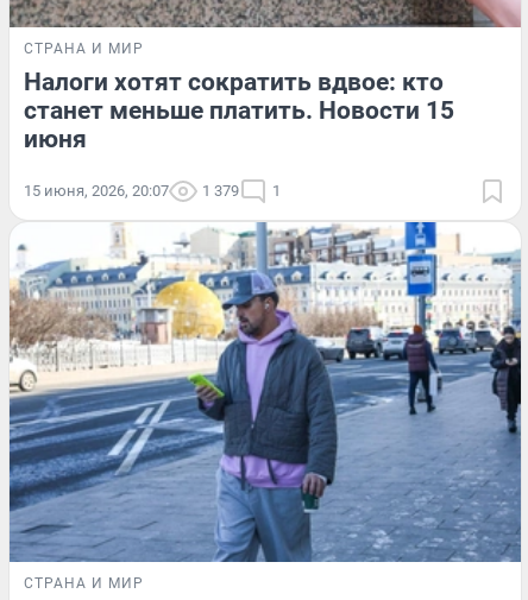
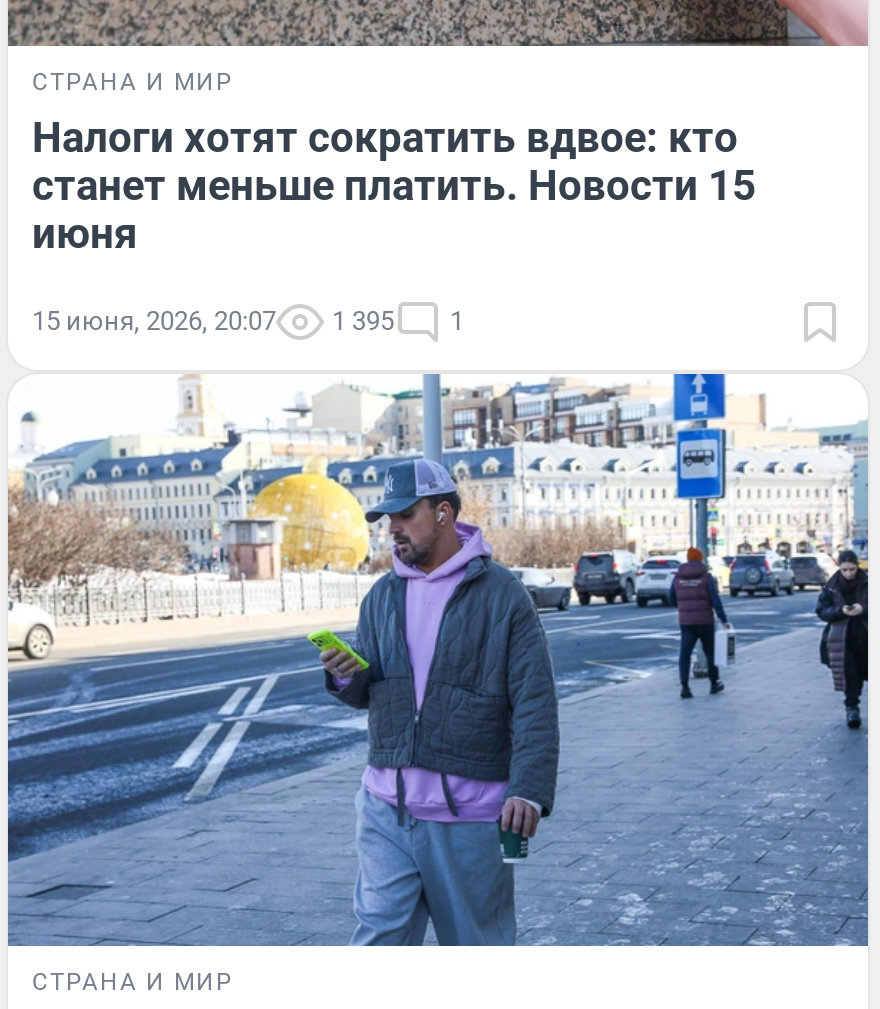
[24,181,281,199] 15 июня, 2026, 20:07 1 379 1 -> [32,305,464,335] 15 июня, 2026, 20:07 1 395 1

